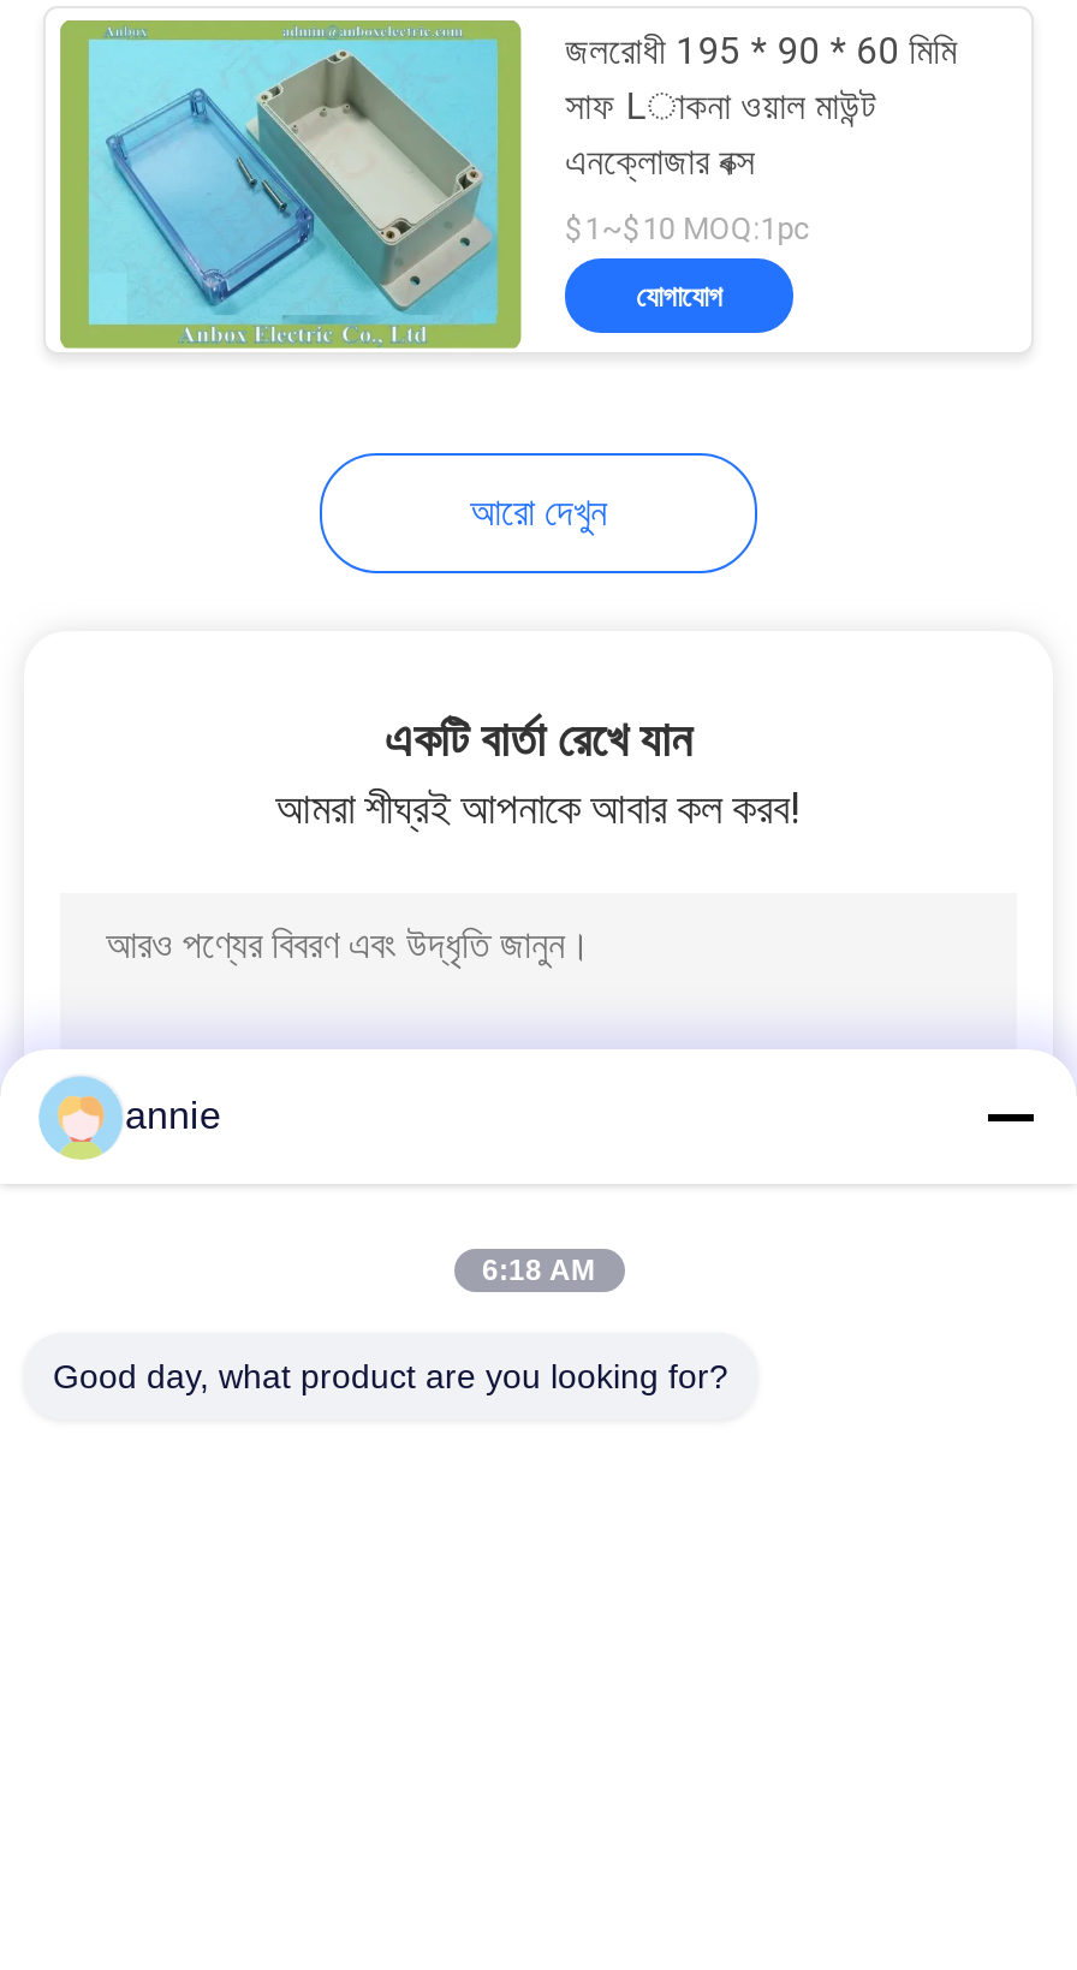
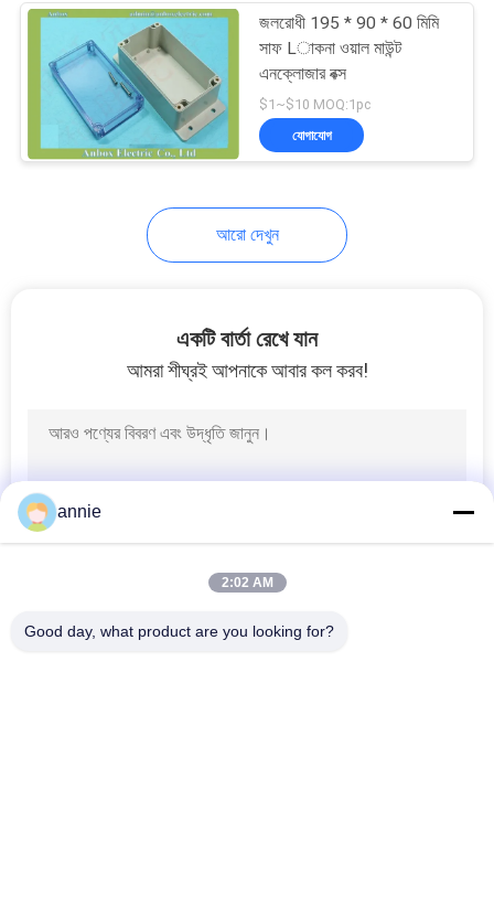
[482,1254,595,1287] 6:18 AM -> [221,575,273,590] 2:02 AM

